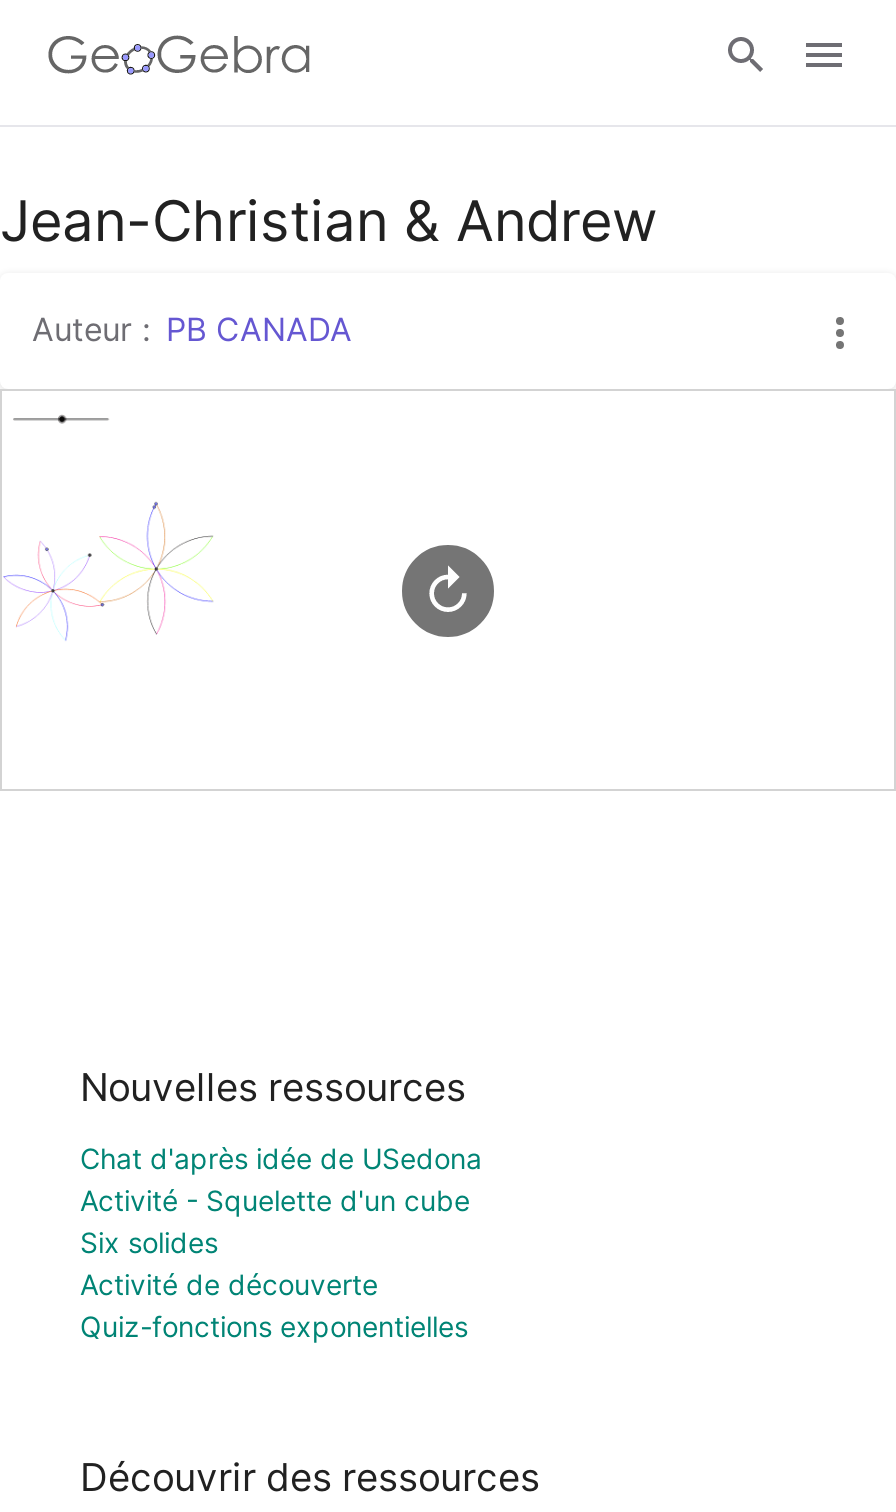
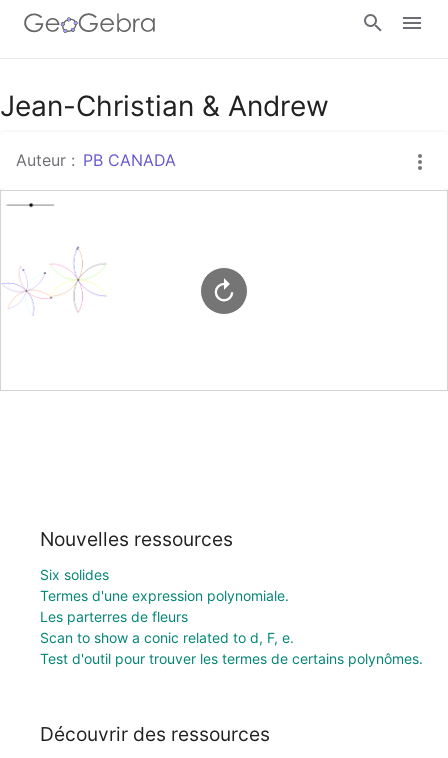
[80,1141,482,1217] Chat d'après idée de USedona | Activité - Squelette d'un cube -> none
moved [80,1225,218,1259] -> [40,566,109,583]: Six solides
[80,1267,468,1343] Activité de découverte | Quiz-fonctions exponentielles -> [40,587,423,667] Termes d'une expression polynomiale. | Les parterres de fleurs | Scan to show a conic related to d, F, e. | Test d'outil pour trouver les termes de certains polynômes.

